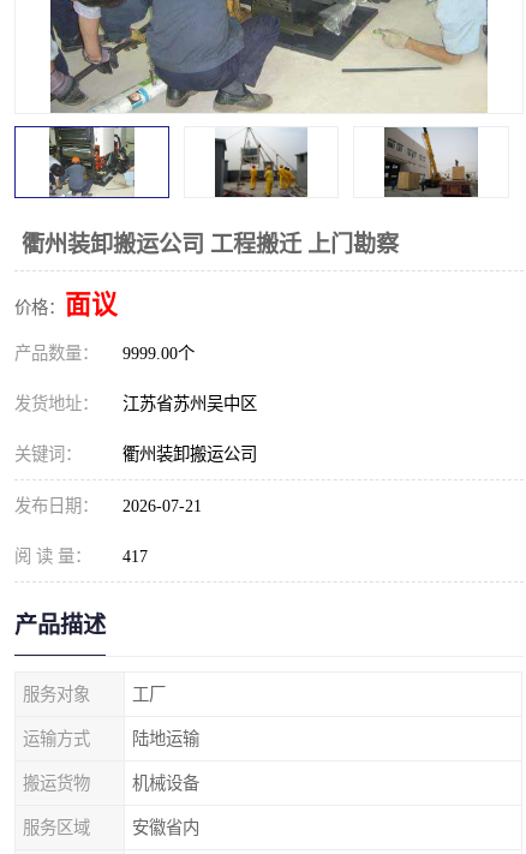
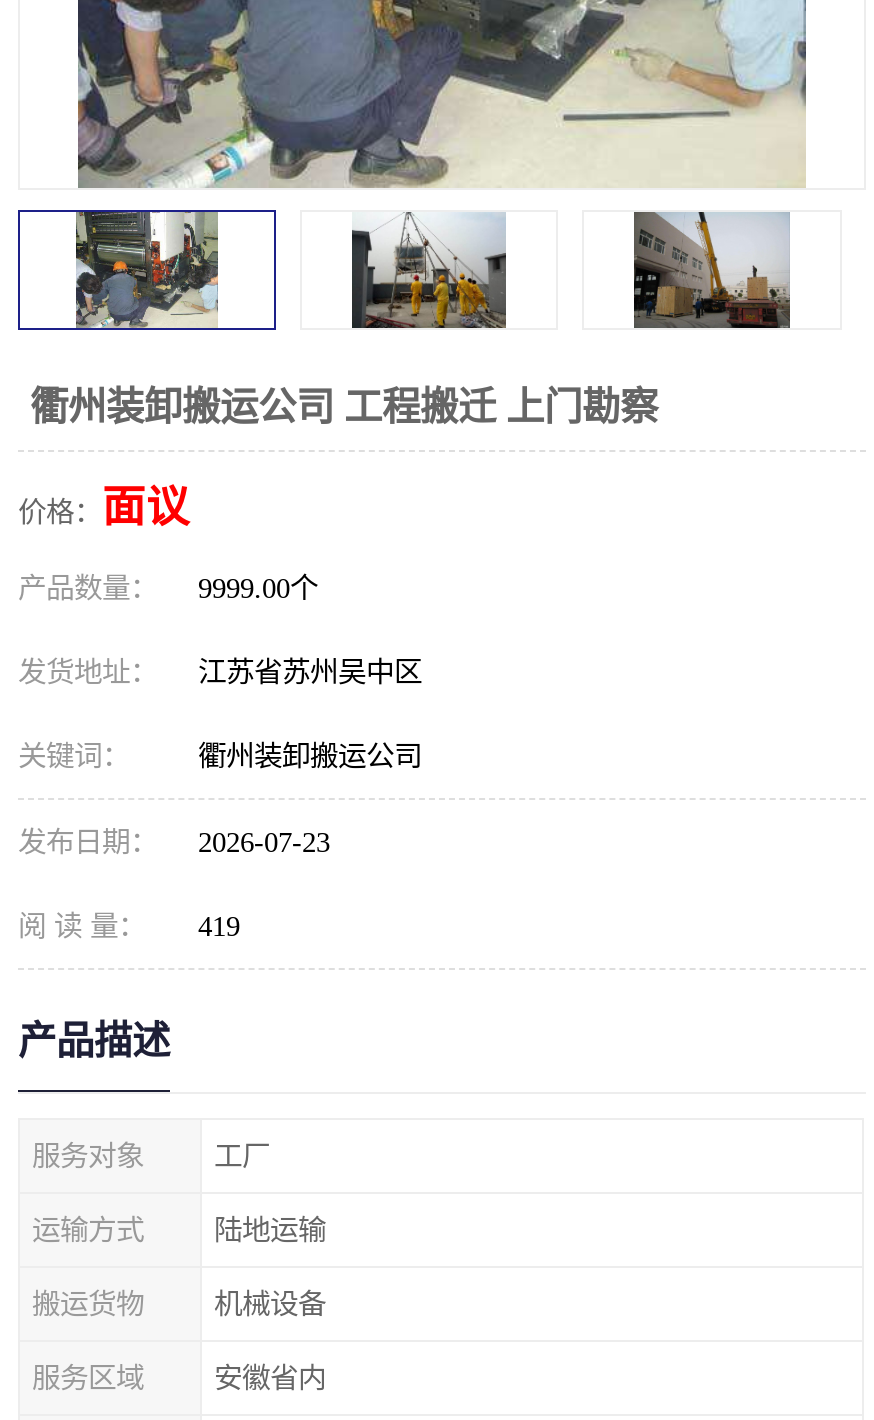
[14,496,202,515] 发布日期： 2026-07-21 -> [18,826,330,858] 发布日期： 2026-07-23
[14,547,148,566] 阅 读 量： 417 -> [18,910,240,942] 阅 读 量： 419

